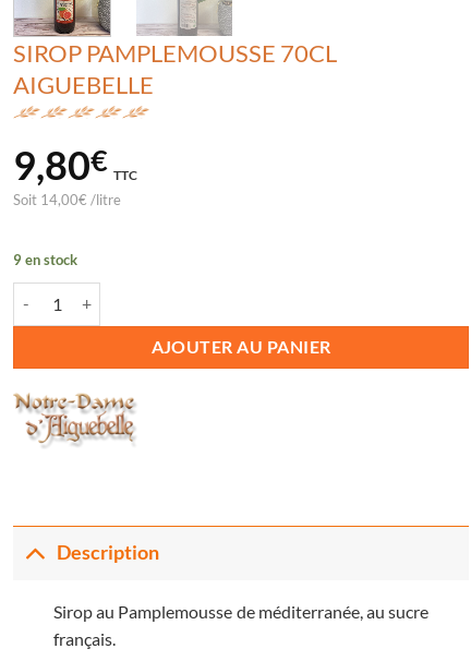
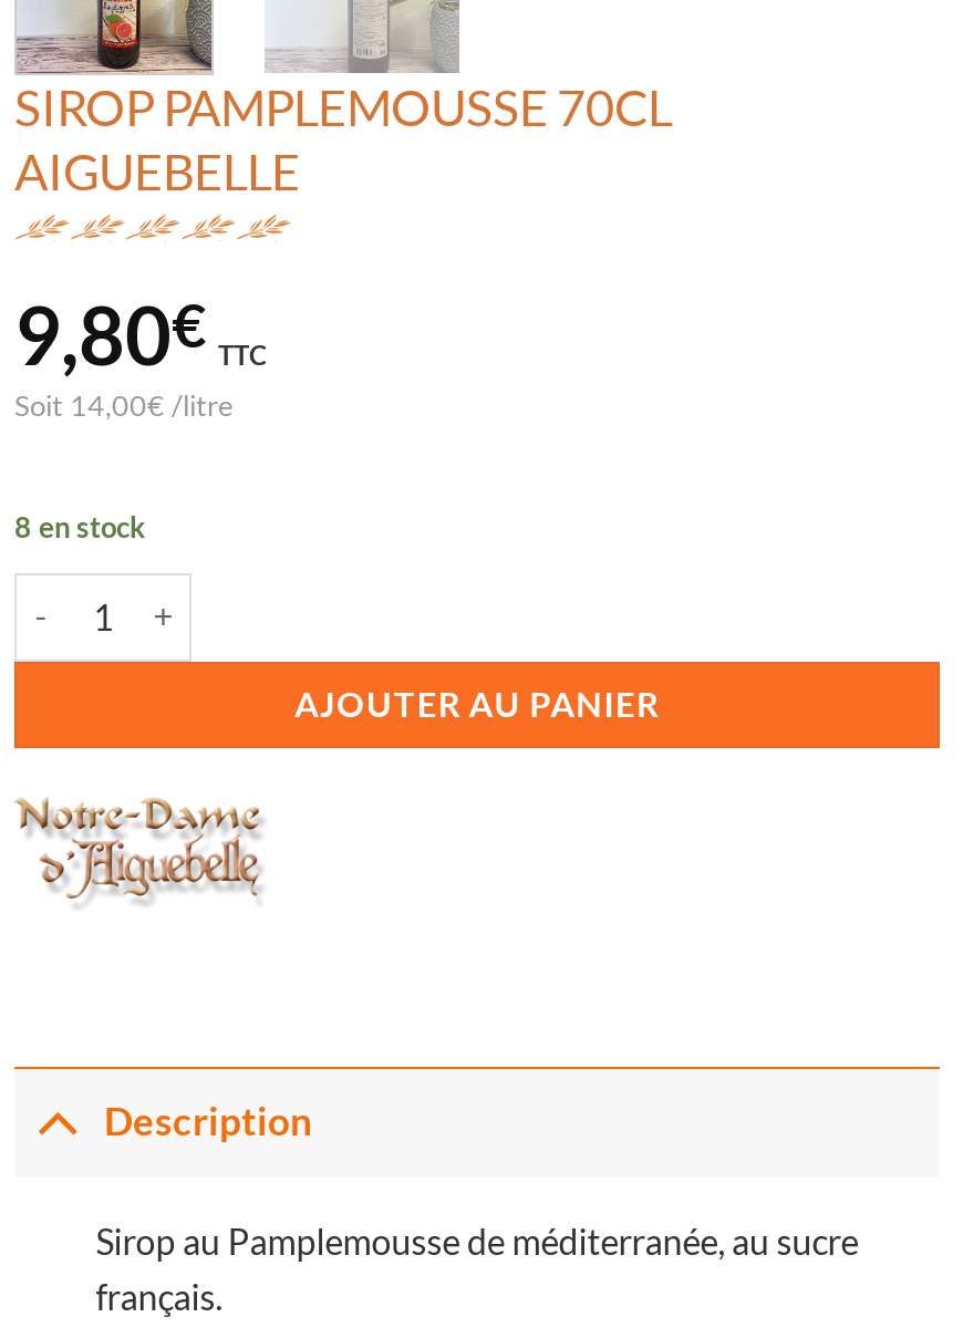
[13,251,77,268] 9 en stock -> [14,509,145,544] 8 en stock

